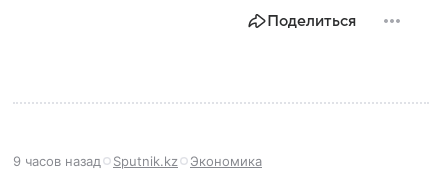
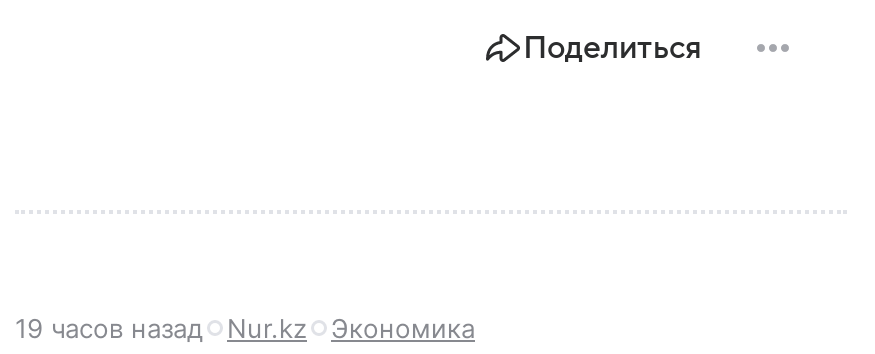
[13,153,178,169] 9 часов назад | Sputnik.kz -> [15,313,307,345] 19 часов назад | Nur.kz

